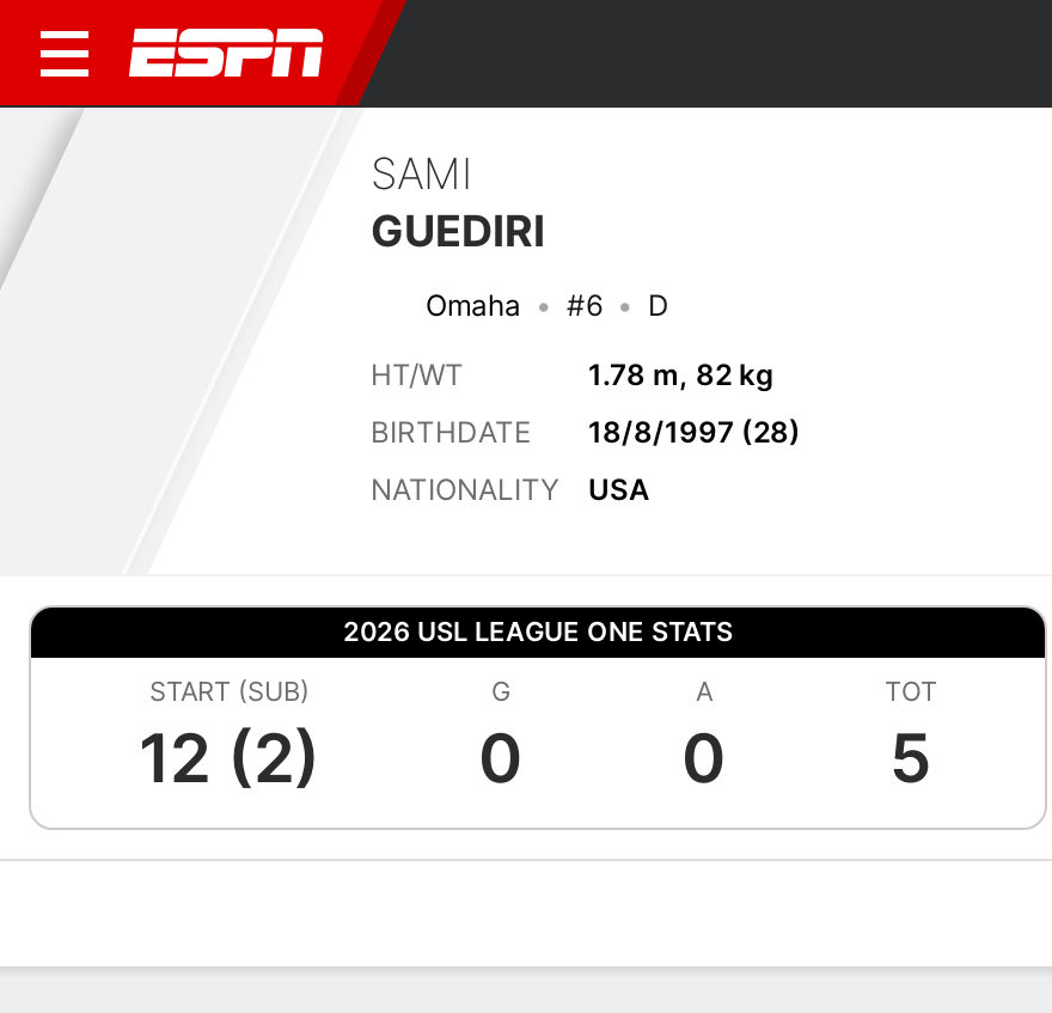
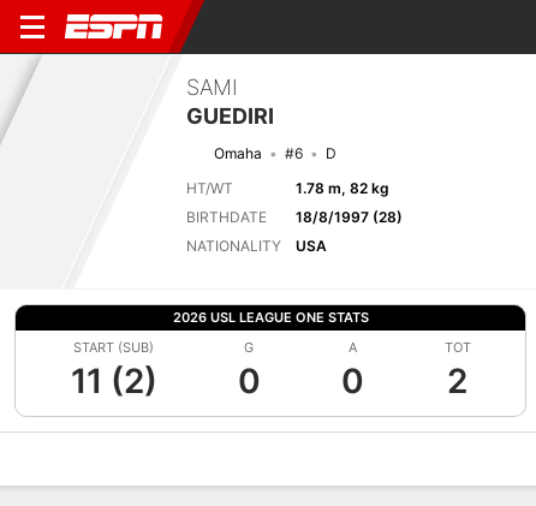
[139,718,320,799] 12 (2) -> [70,361,157,401] 11 (2)
[889,718,932,799] 5 -> [447,361,467,401] 2

